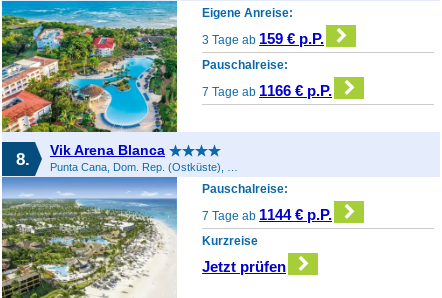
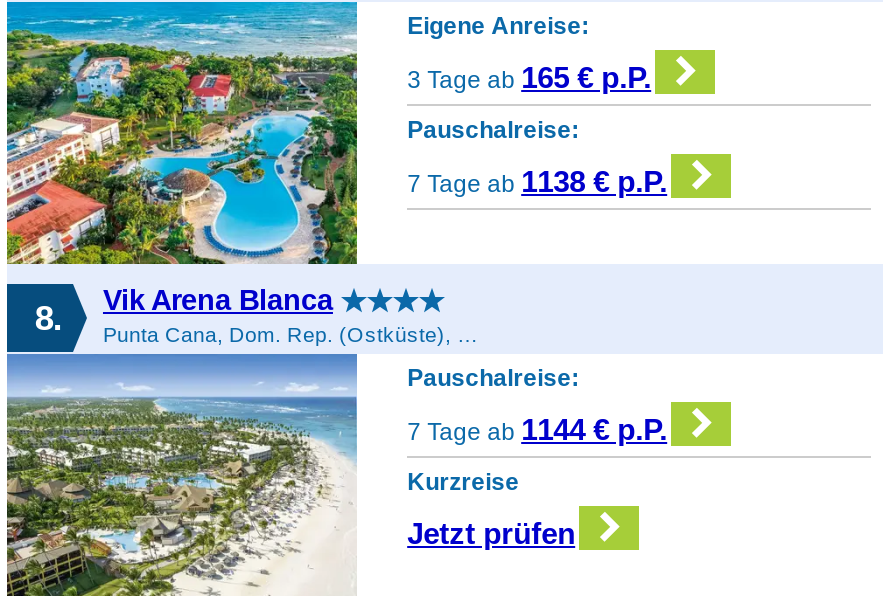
[202,30,324,47] 3 Tage ab 159 € p.P. -> [407,60,651,94] 3 Tage ab 165 € p.P.
[202,82,332,99] 7 Tage ab 1166 € p.P. -> [407,164,667,198] 7 Tage ab 1138 € p.P.

